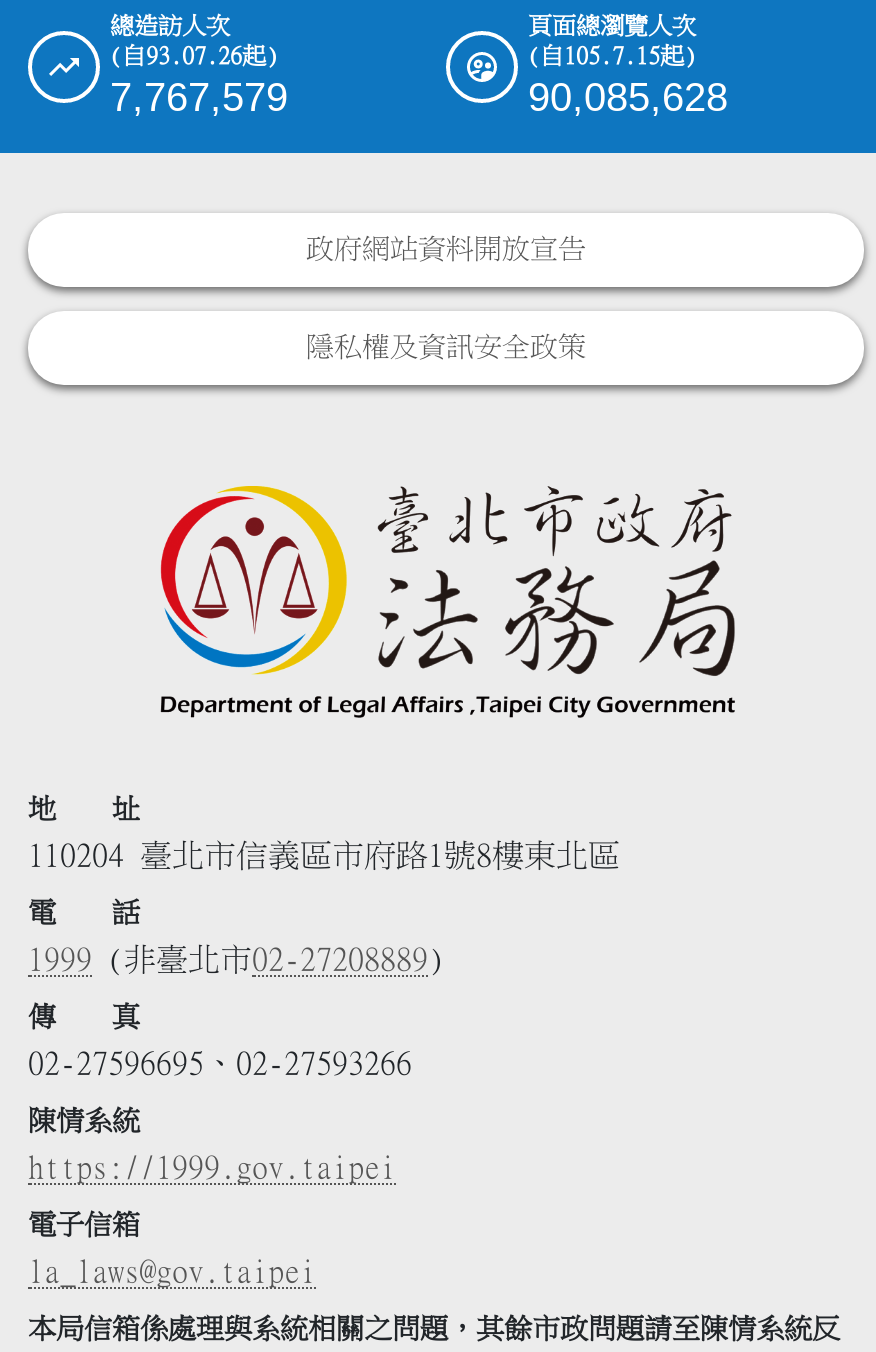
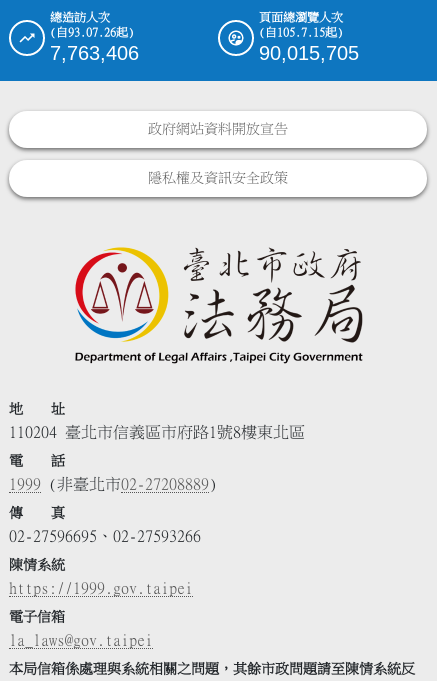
[110,75,288,119] 7,767,579 -> [50,42,139,64] 7,763,406
[528,75,728,119] 90,085,628 -> [259,42,359,64] 90,015,705

